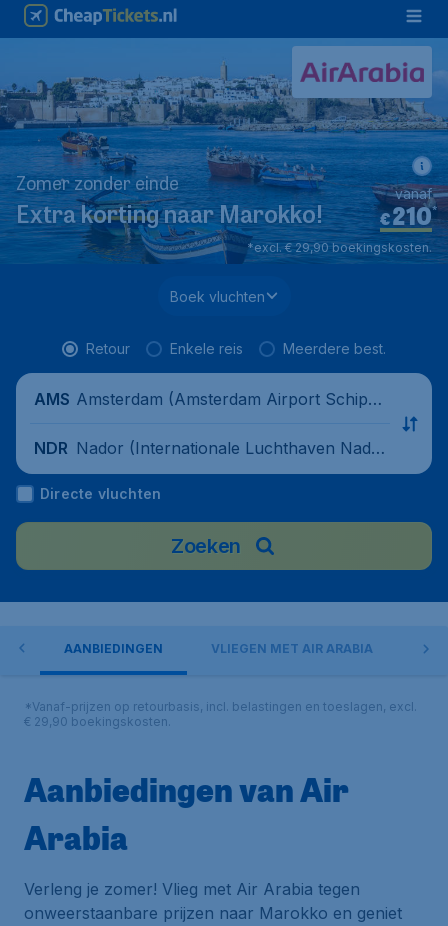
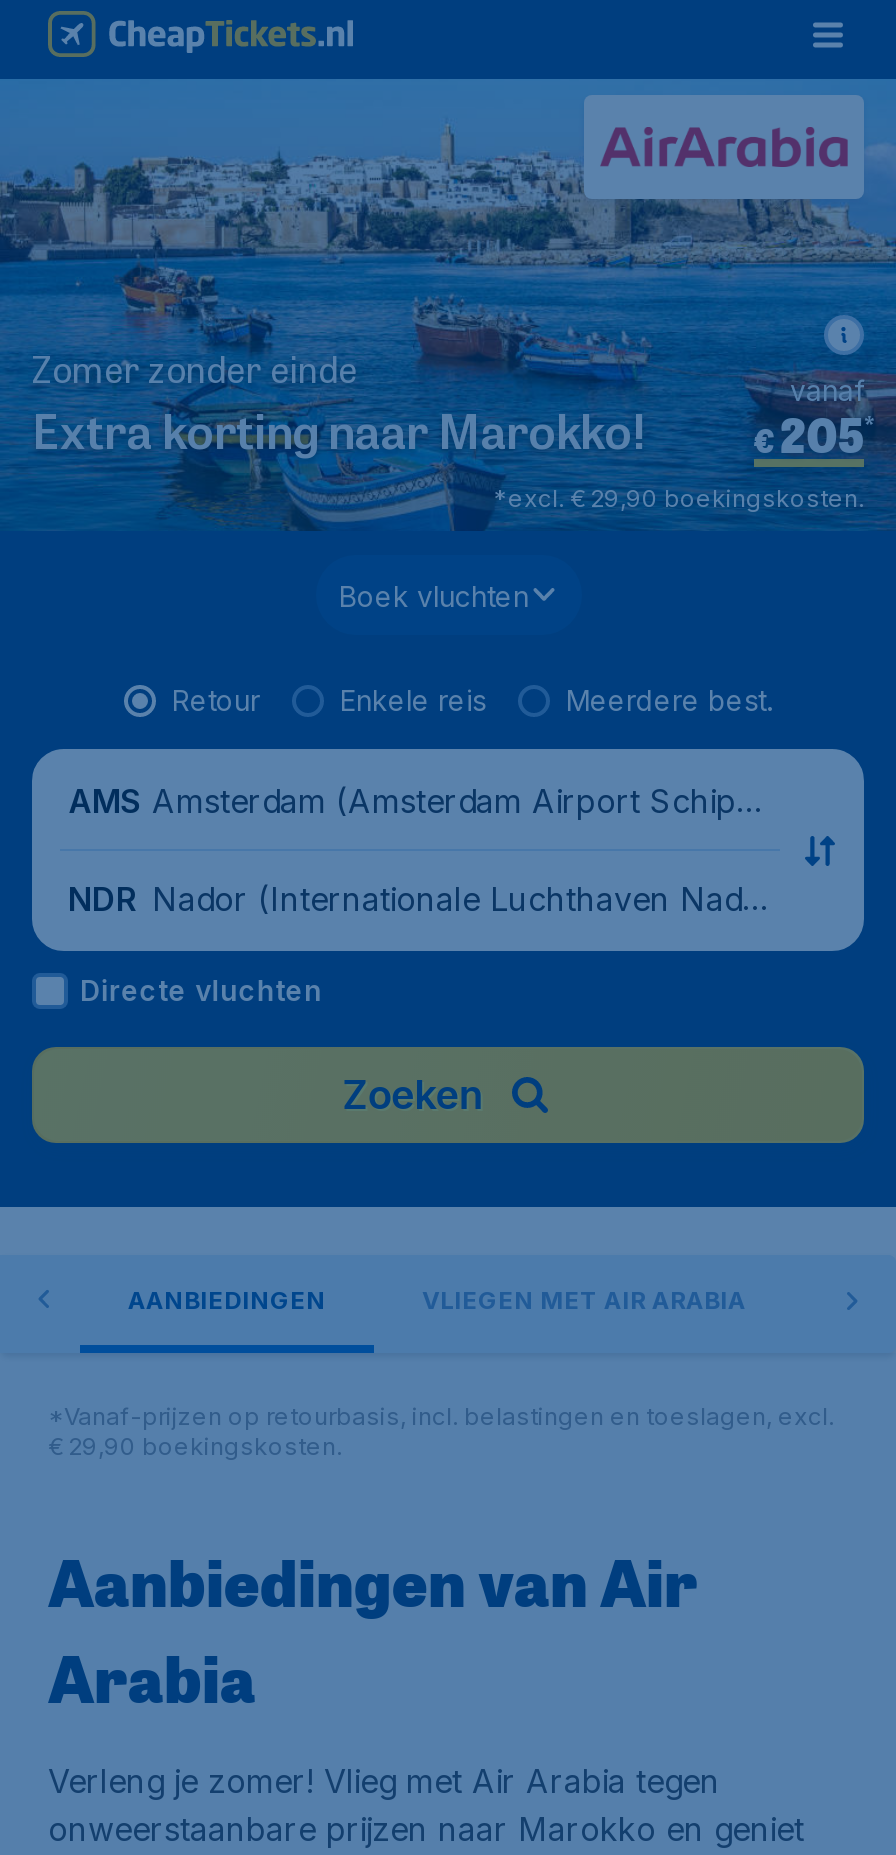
[380,199,436,232] € 210* -> [754,401,873,467] € 205*

